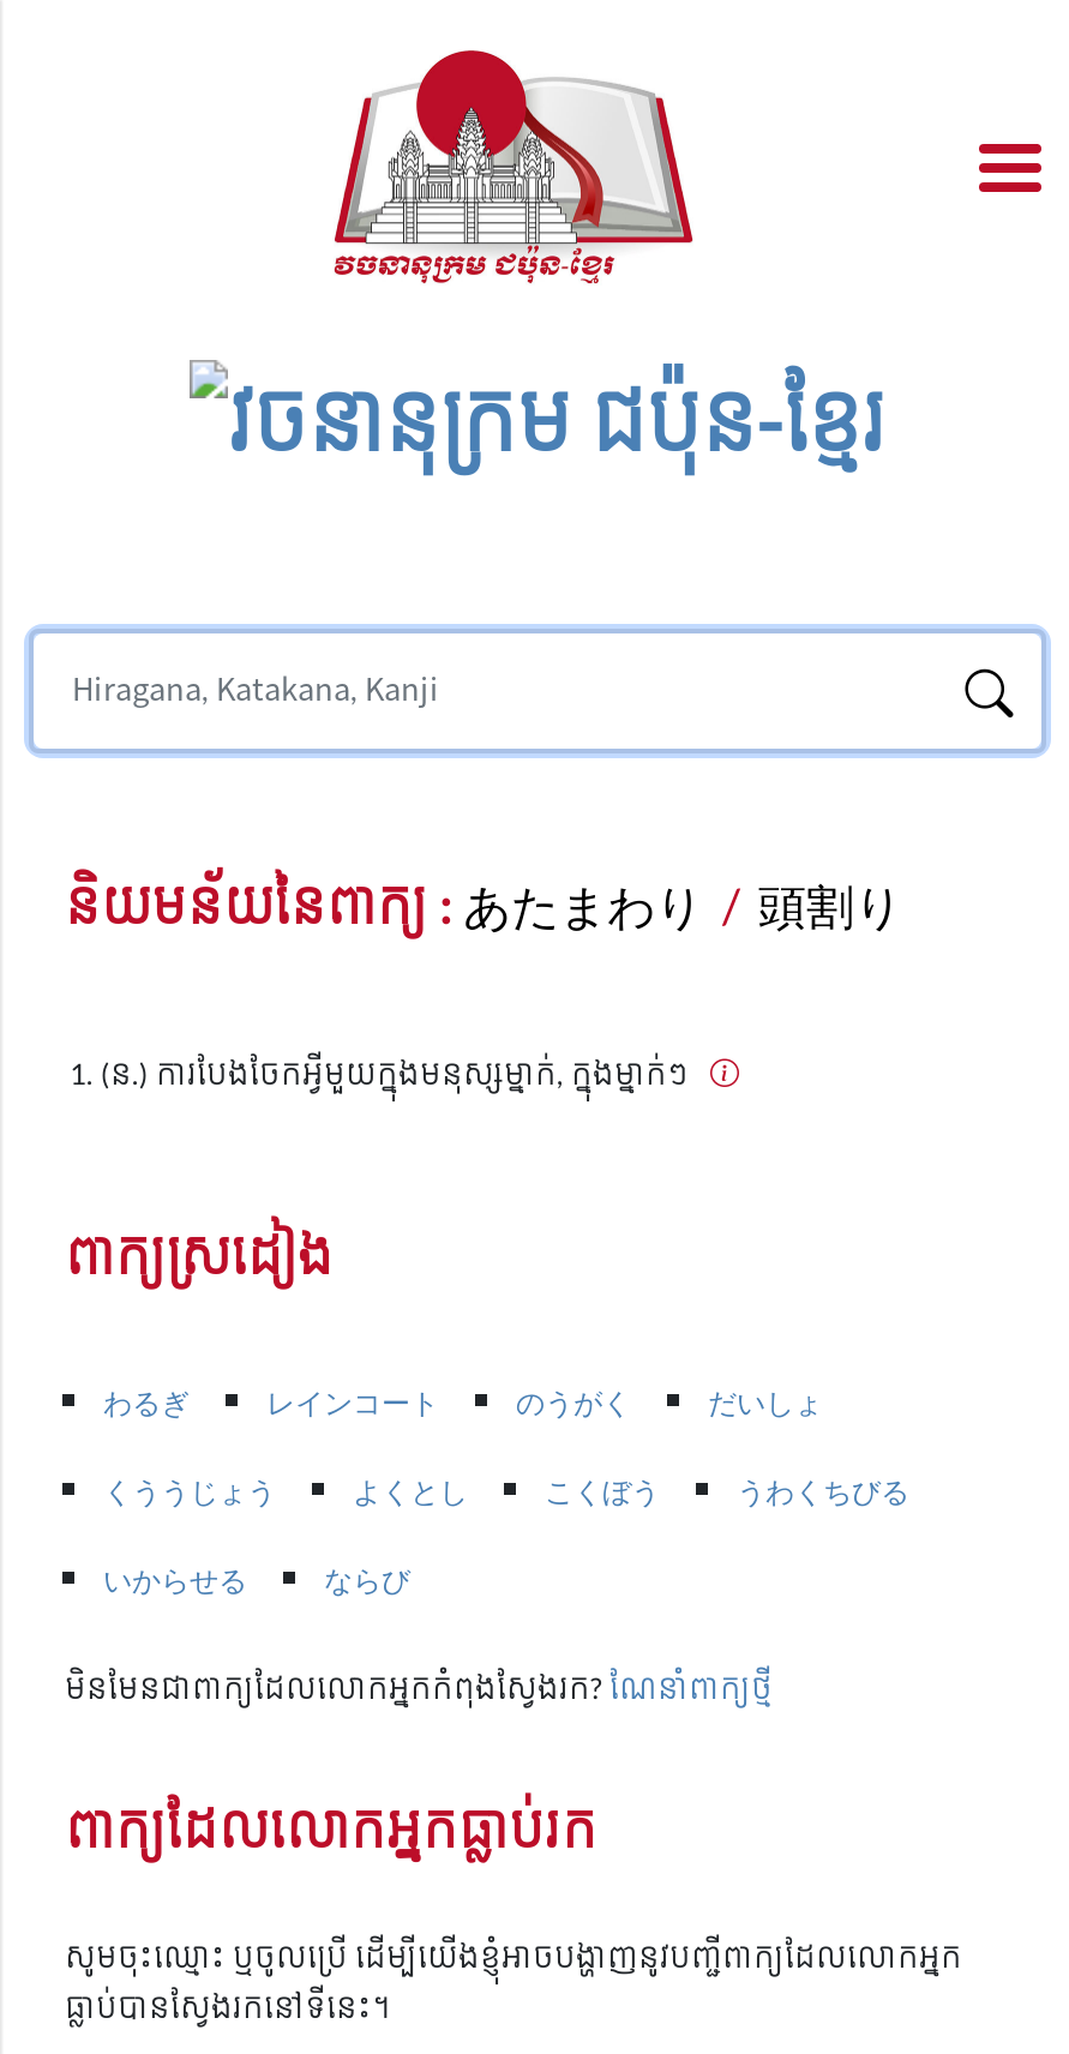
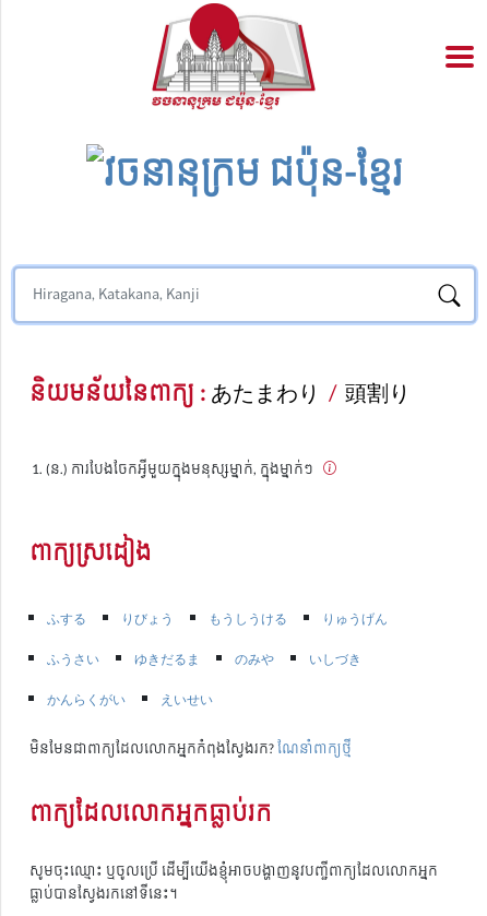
[103,1377,823,1429] わるぎ | レインコート | のうがく | だいしょ -> [47,607,388,631] ふする | りびょう | もうしうける | りゅうげん
[103,1465,909,1518] くううじょう | よくとし | こくぼう | うわくちびる -> [47,647,361,671] ふうさい | ゆきだるま | のみや | いしづき
[103,1554,410,1607] いからせる | ならび -> [47,687,213,712] かんらくがい | えいせい

